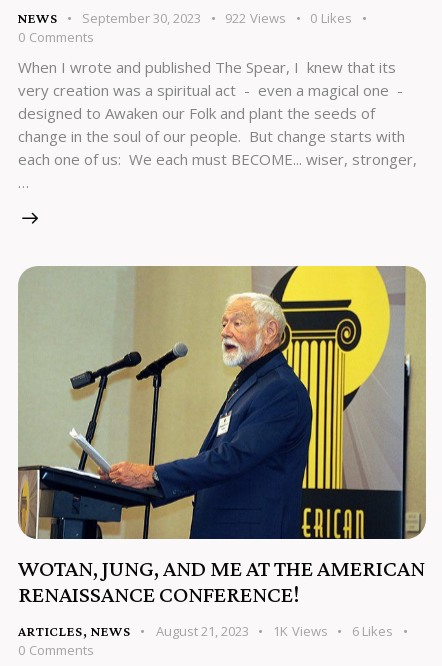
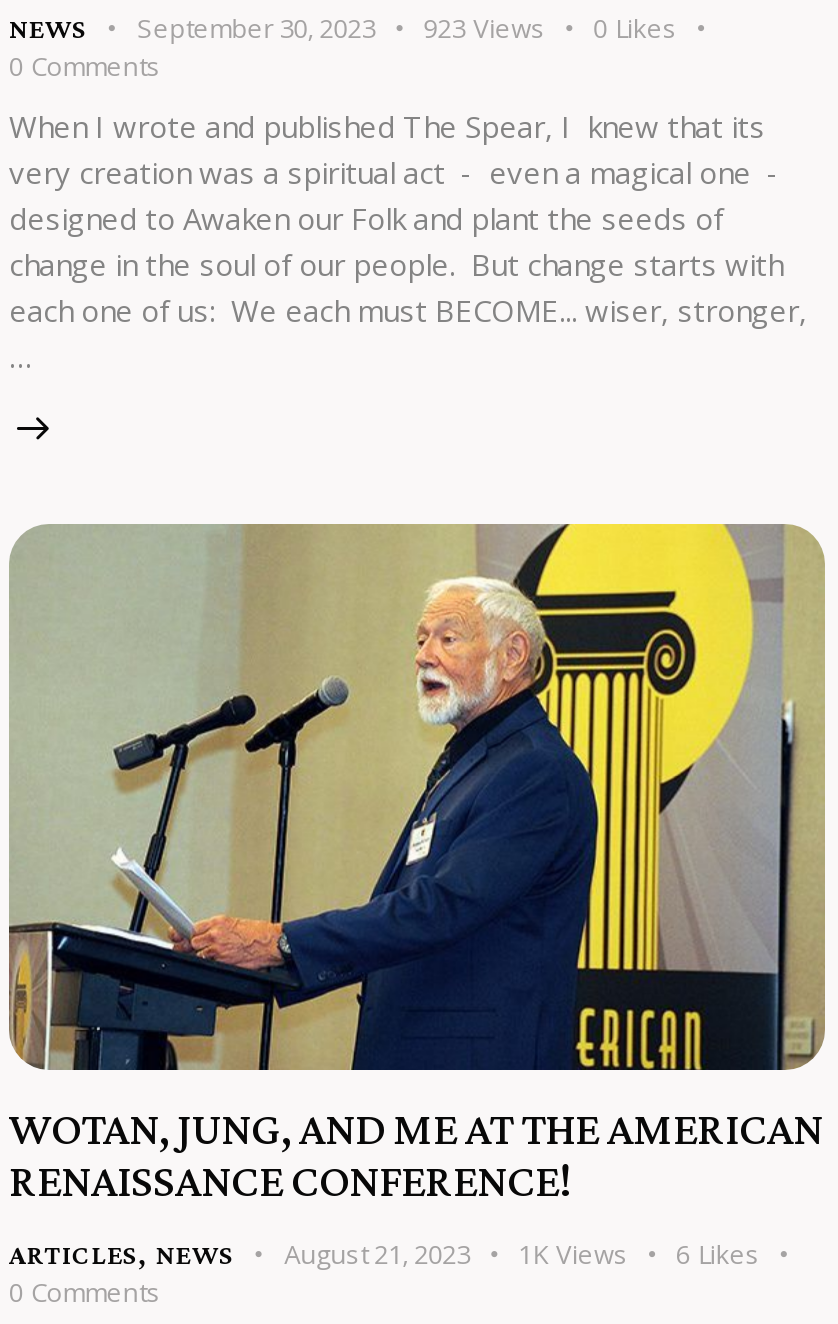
[18,9,352,27] NEWS September 30, 2023 922 Views 0 Likes -> [9,10,677,46] NEWS September 30, 2023 923 Views 0 Likes

